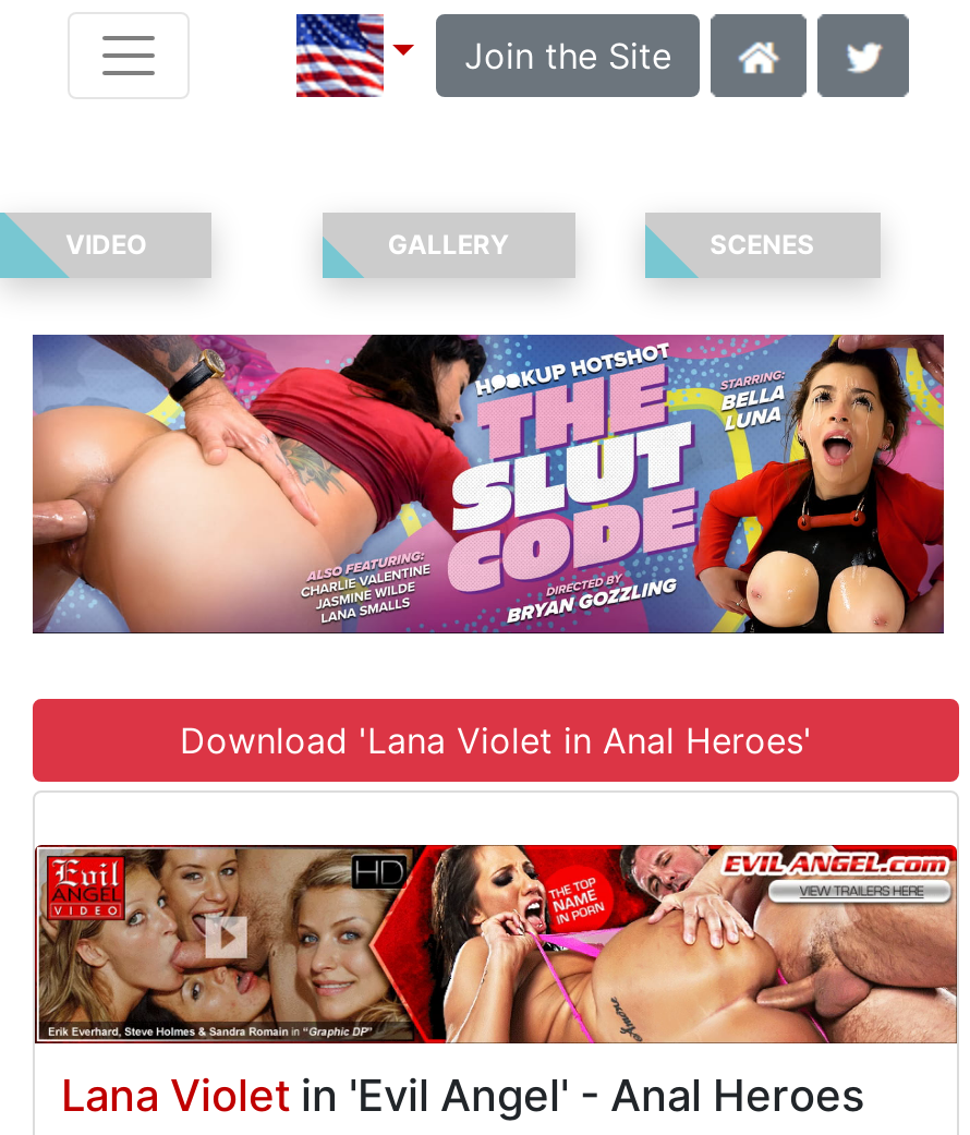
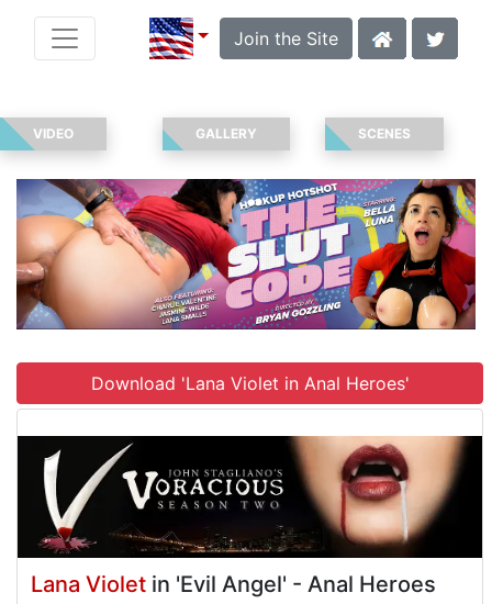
[33,843,959,1046] [image] -> [16,435,483,559] [image]

